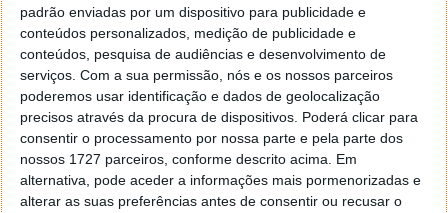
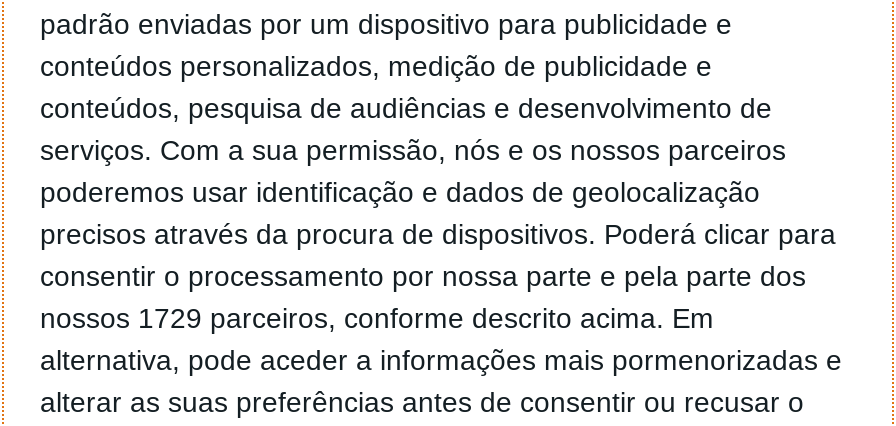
[20,151,357,167] nossos 1727 parceiros, conforme descrito acima. Em -> [40,302,714,334] nossos 1729 parceiros, conforme descrito acima. Em

